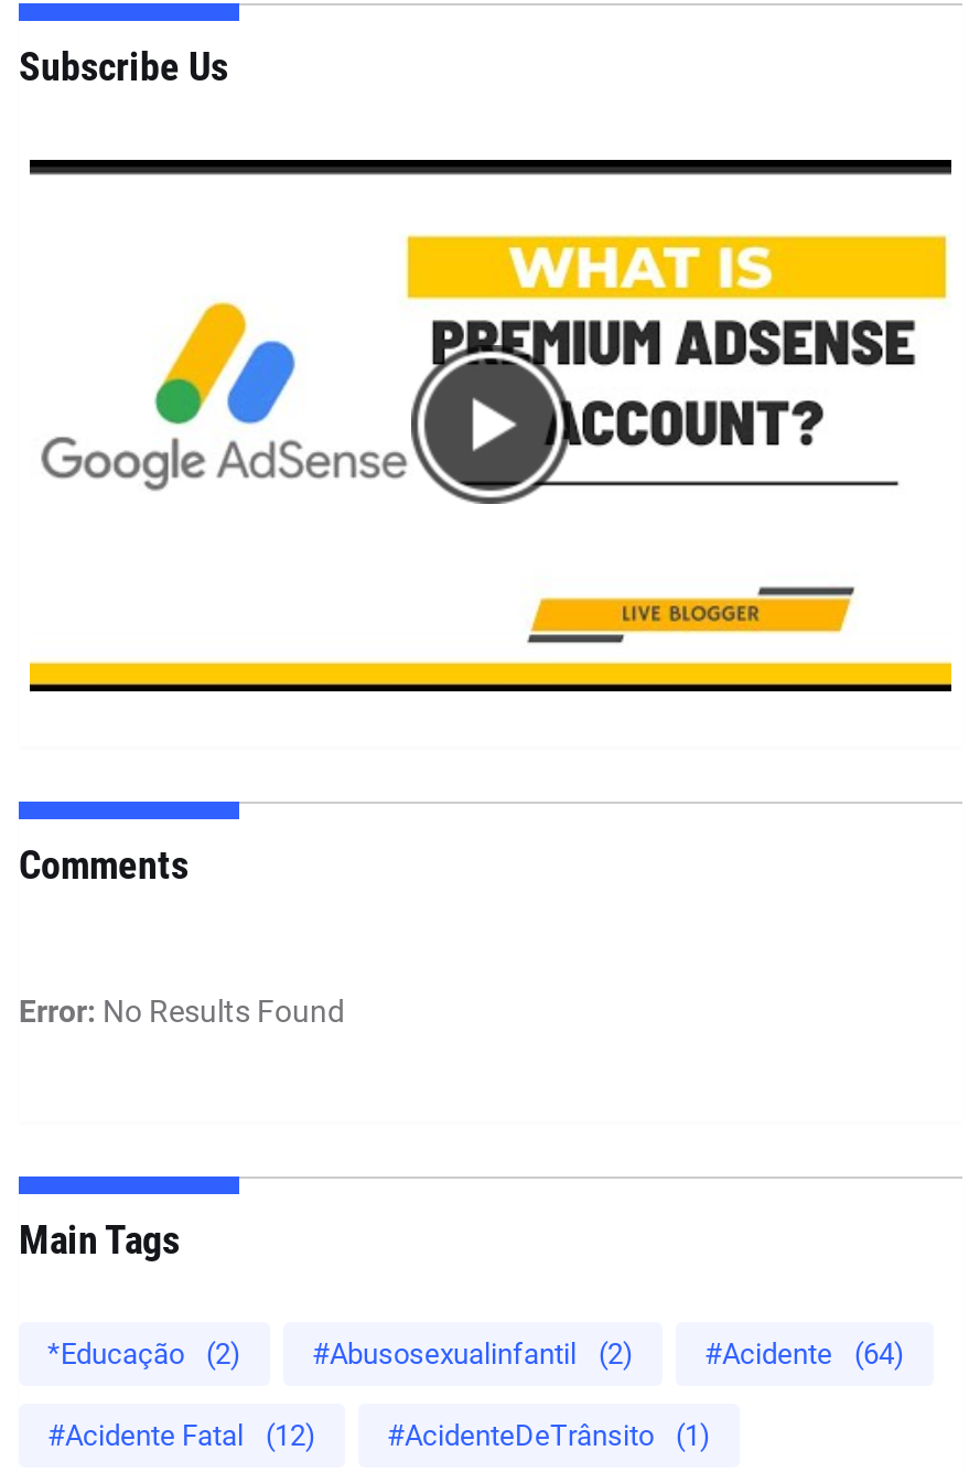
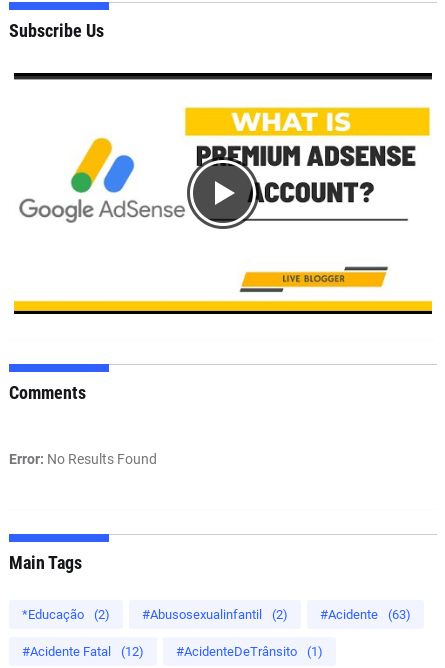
[704,1337,905,1370] #Acidente (64) -> [320,607,411,622] #Acidente (63)

